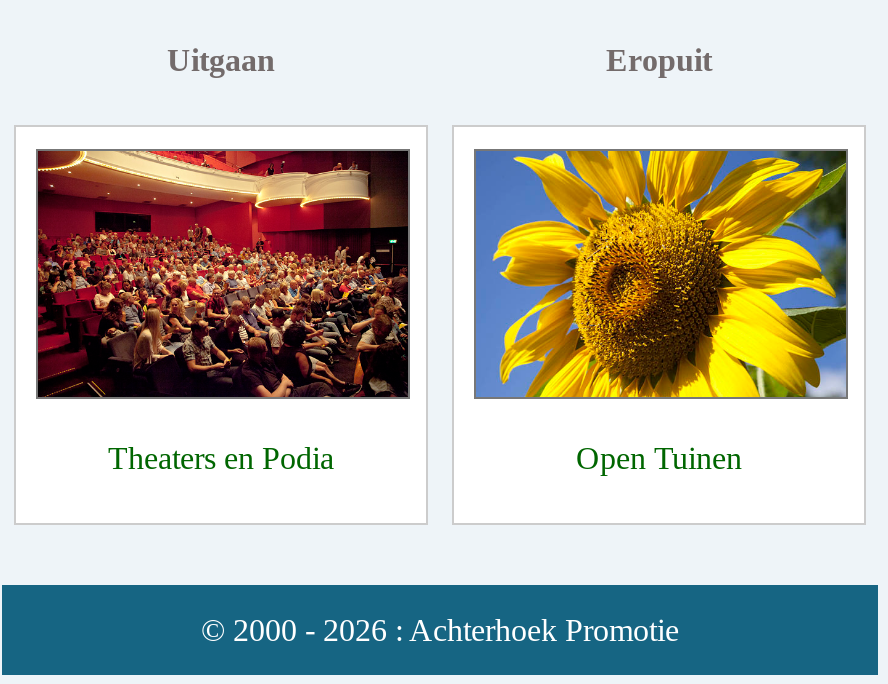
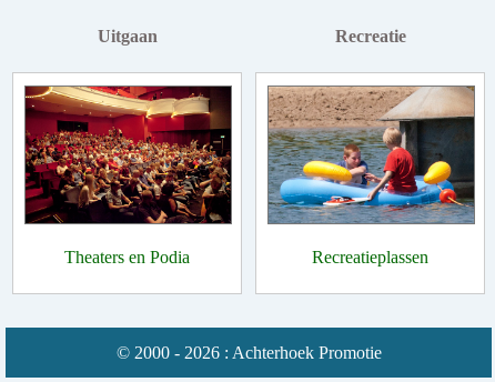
[606,44,712,78] Eropuit -> [335,27,406,46] Recreatie
[474,149,848,474] [image] | Open Tuinen -> [267,86,475,266] [image] | Recreatieplassen

